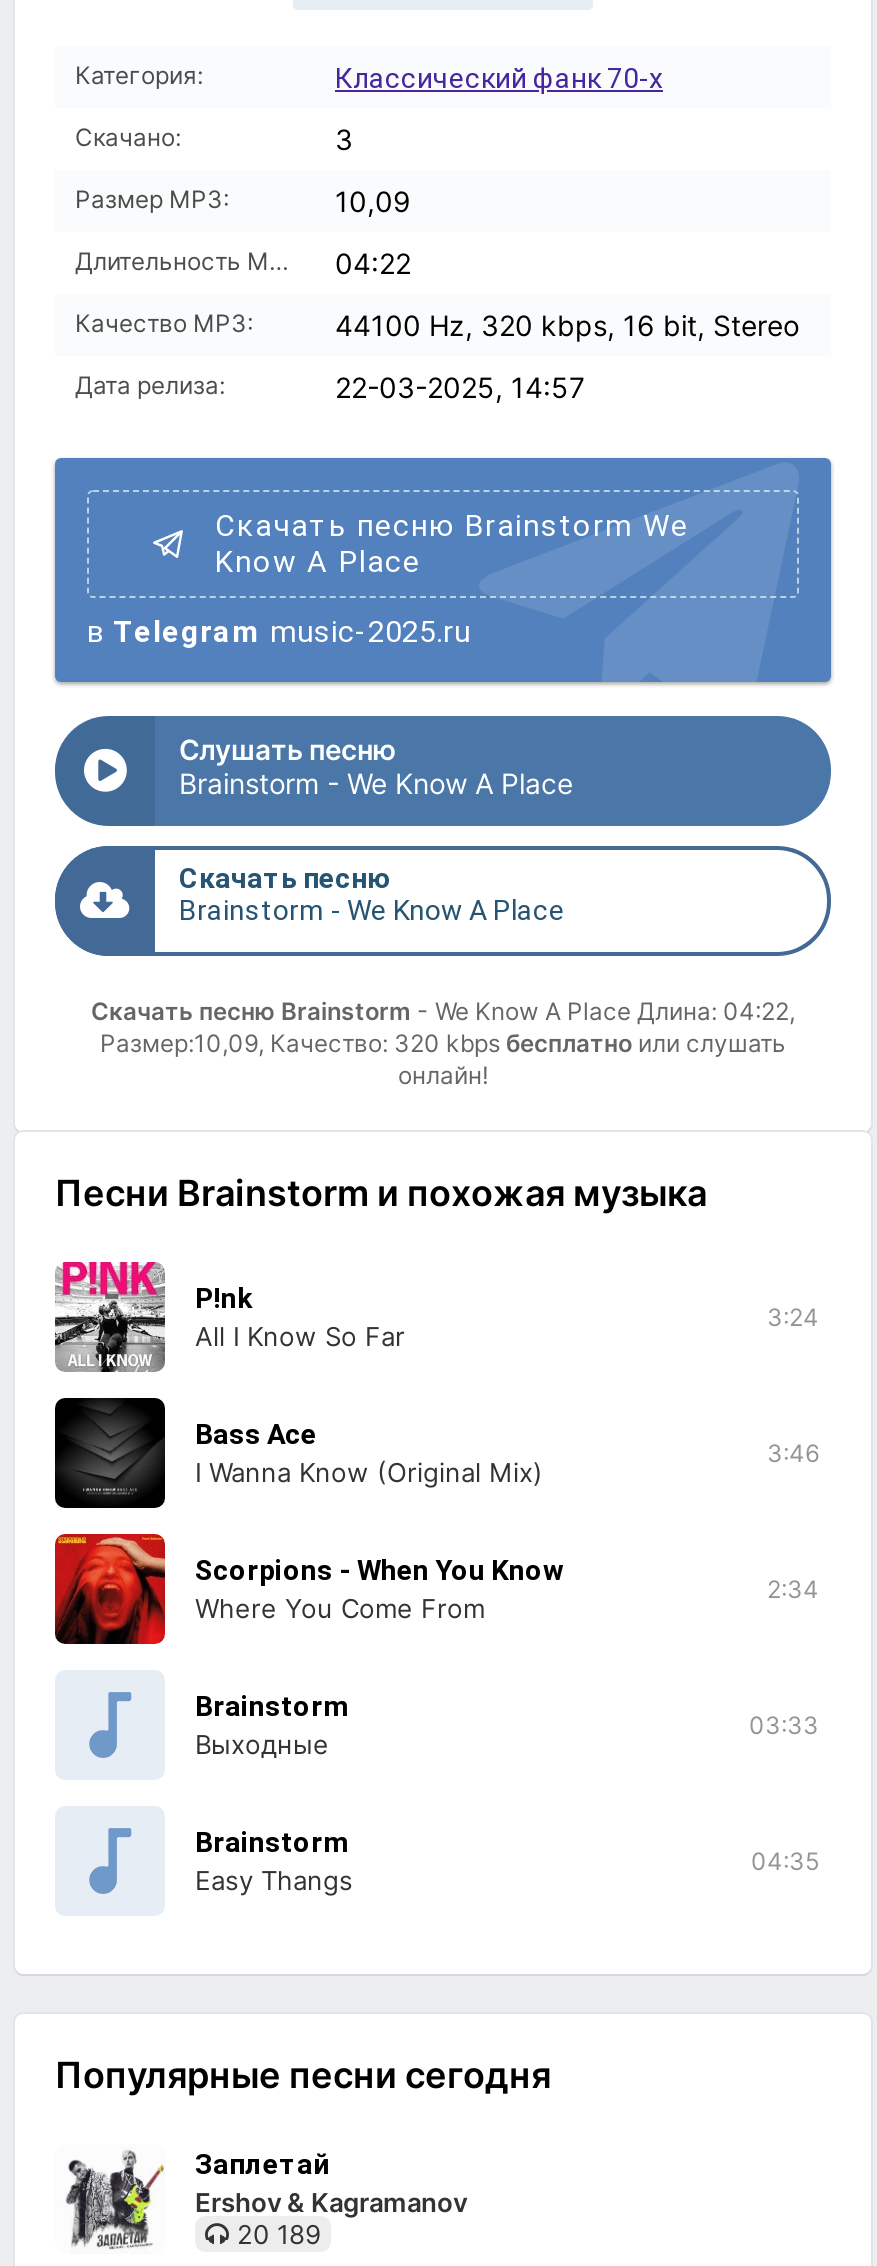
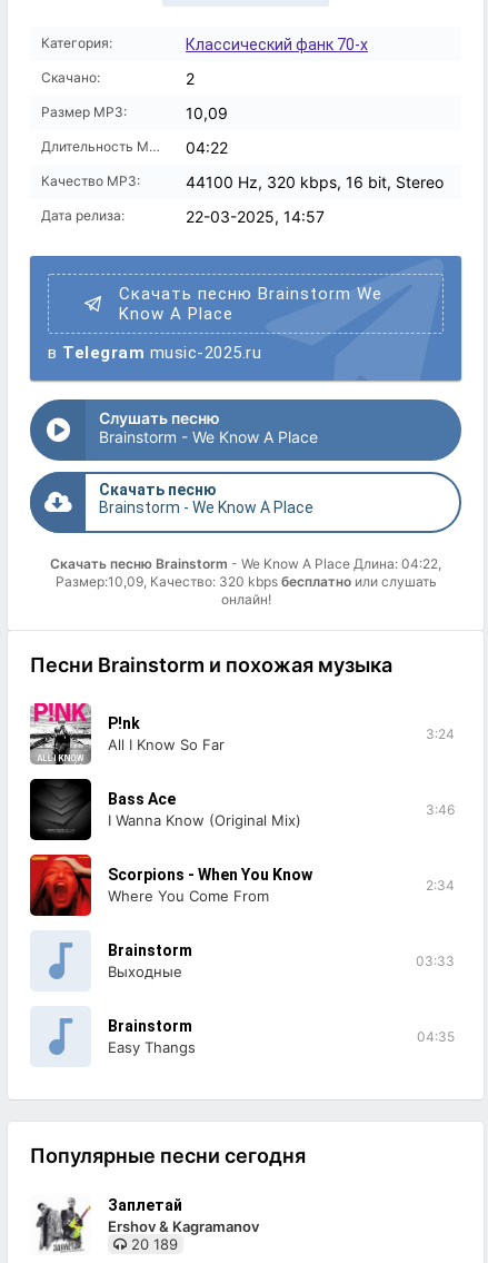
[335,122,353,156] 3 -> [186,69,195,88] 2

